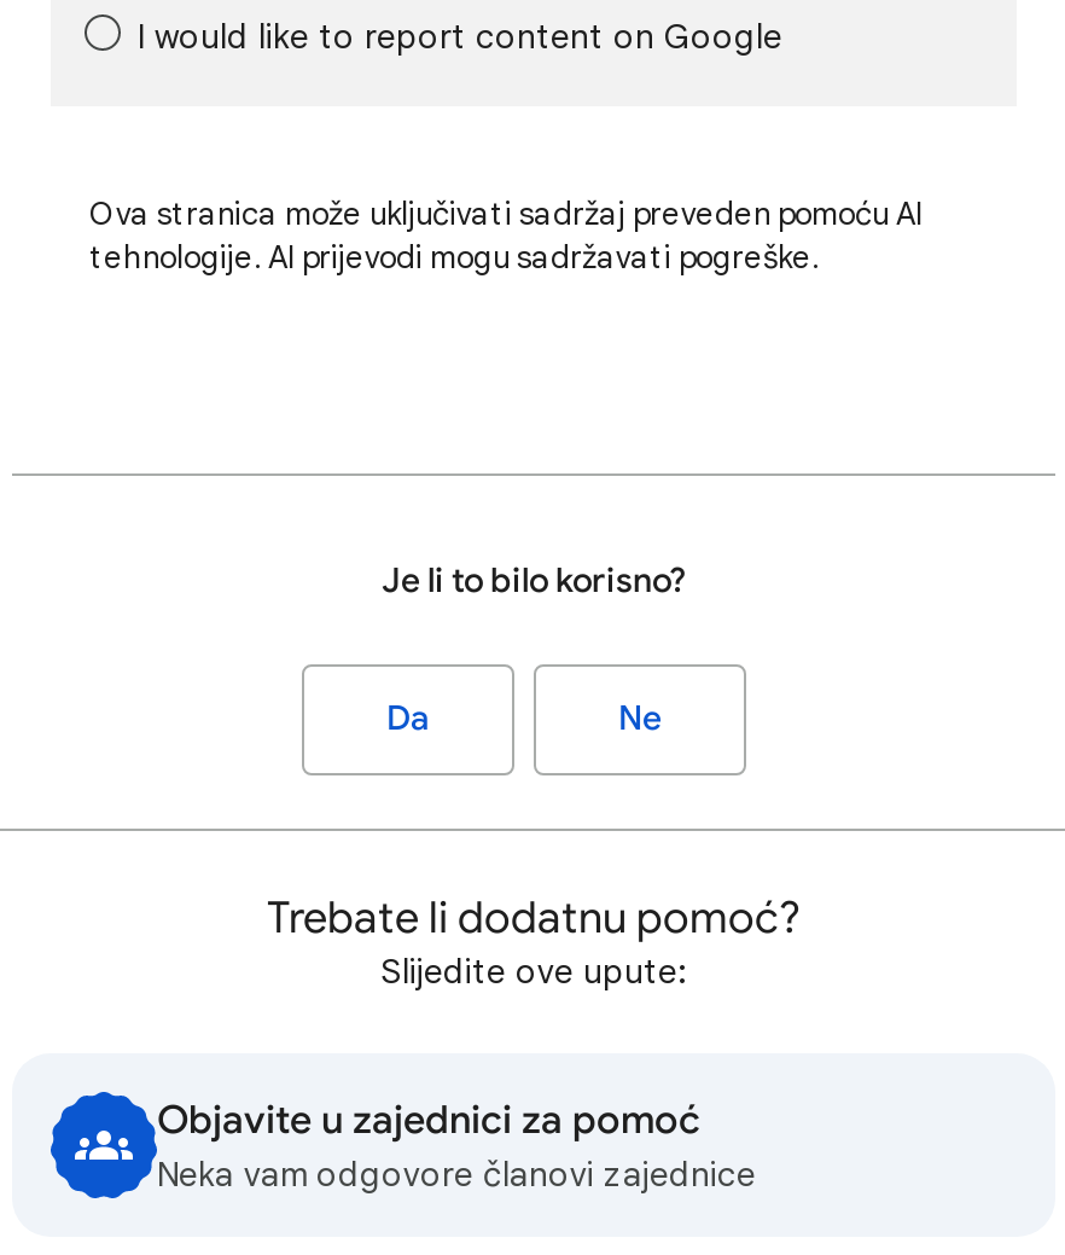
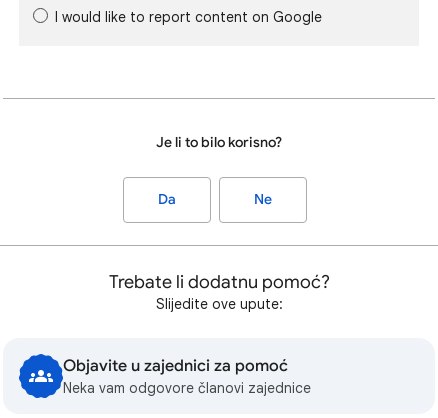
[89,193,923,278] Ova stranica može uključivati sadržaj preveden pomoću AI | tehnologije. AI prijevodi mogu sadržavati pogreške. -> none

